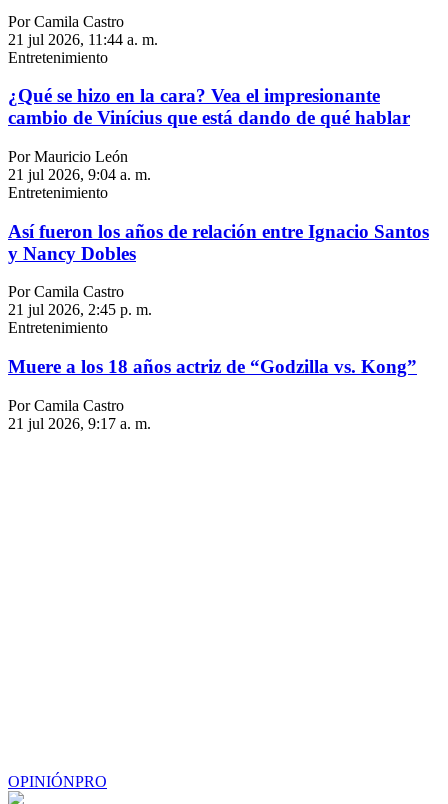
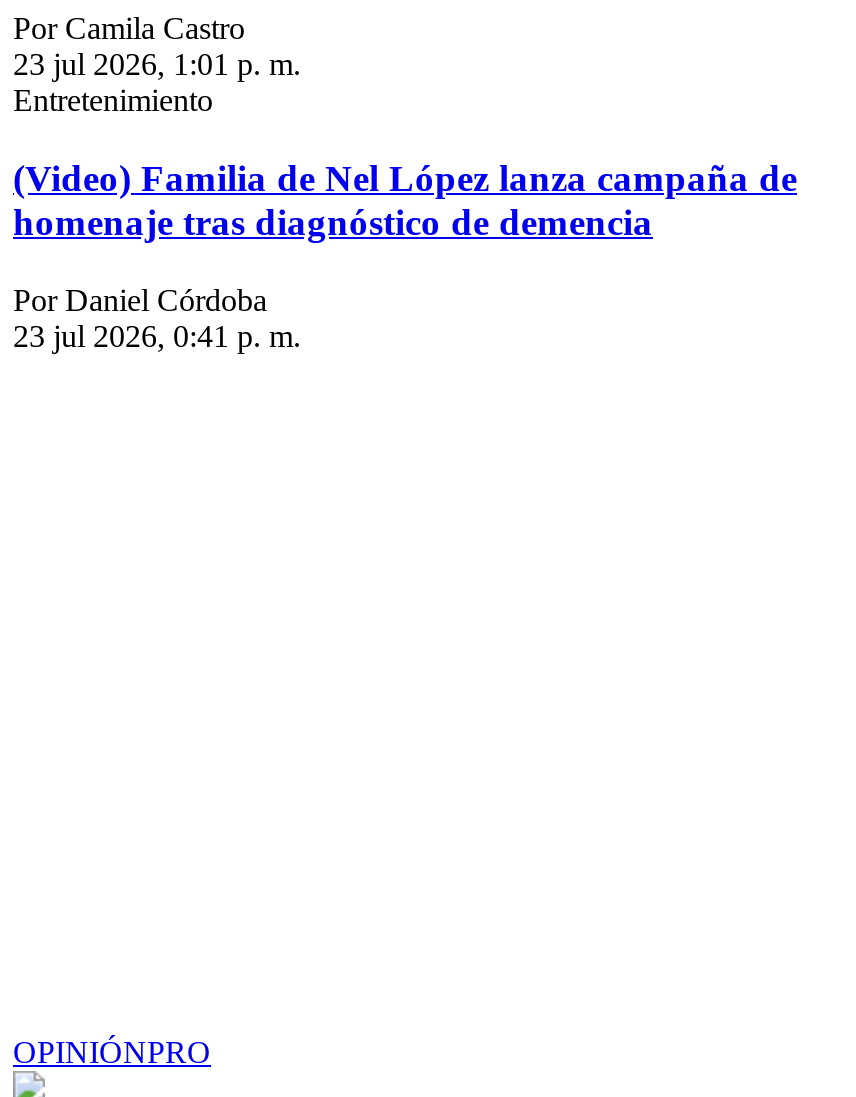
[8,31,158,48] 21 jul 2026, 11:44 a. m. -> [13,48,301,82] 23 jul 2026, 1:01 p. m.
[8,85,429,432] ¿Qué se hizo en la cara? Vea el impresionante | cambio de Vinícius que está dando de qué hablar | Por Mauricio León | 21 jul 2026, 9:04 a. m. | Entretenimiento | Así fueron los años de relación entre Ignacio Santos | y Nancy Dobles | Por Camila Castro | 21 jul 2026, 2:45 p. m. | Entretenimiento | Muere a los 18 años actriz de “Godzilla vs. Kong” | Por Camila Castro | 21 jul 2026, 9:17 a. m. -> [13,158,797,353] (Video) Familia de Nel López lanza campaña de | homenaje tras diagnóstico de demencia | Por Daniel Córdoba | 23 jul 2026, 0:41 p. m.

